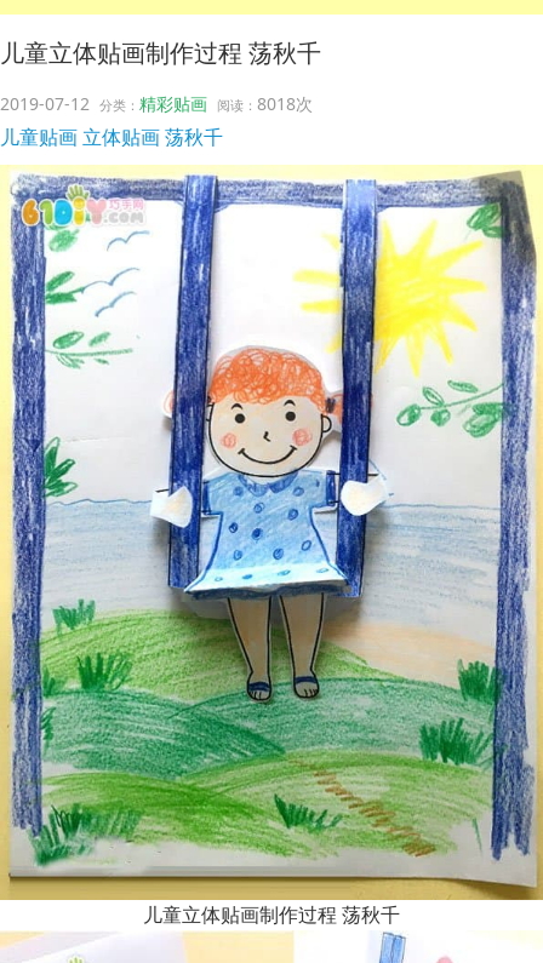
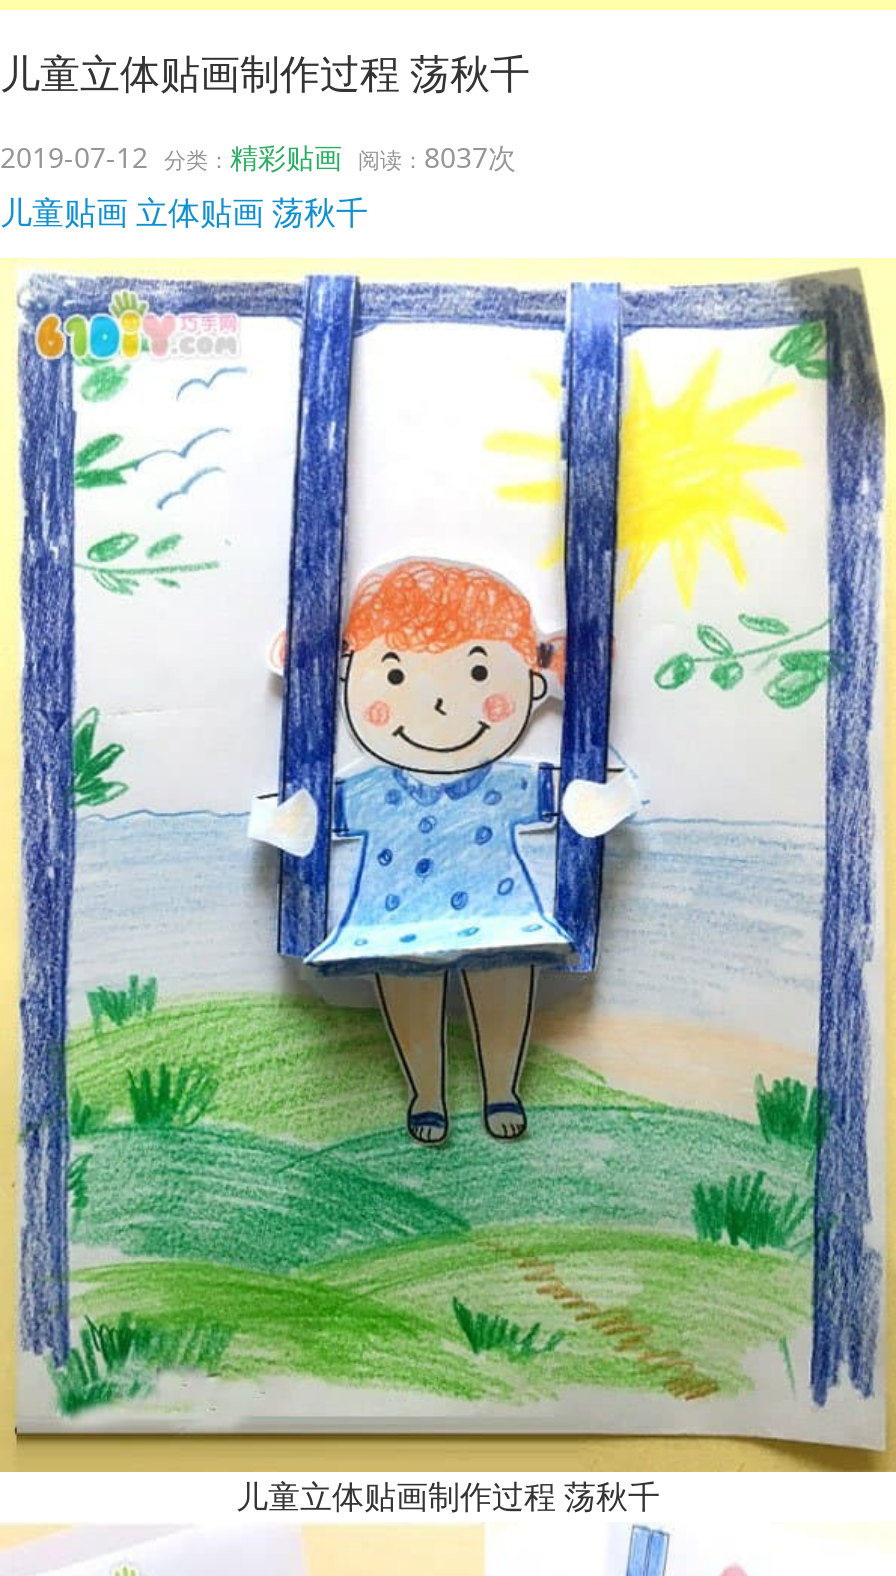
[0,91,313,114] 2019-07-12分类：精彩贴画 阅读：8018次 -> [0,137,516,175] 2019-07-12分类：精彩贴画 阅读：8037次

